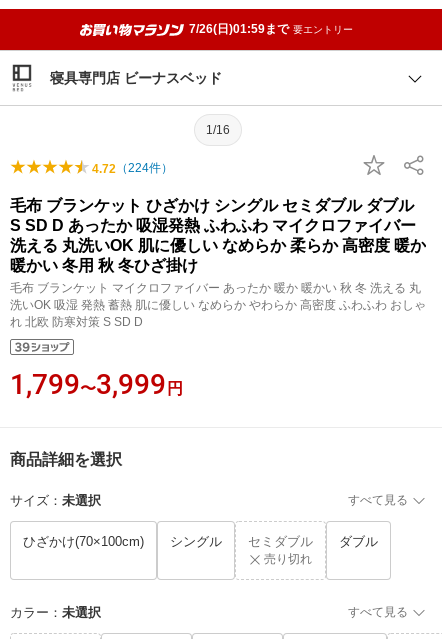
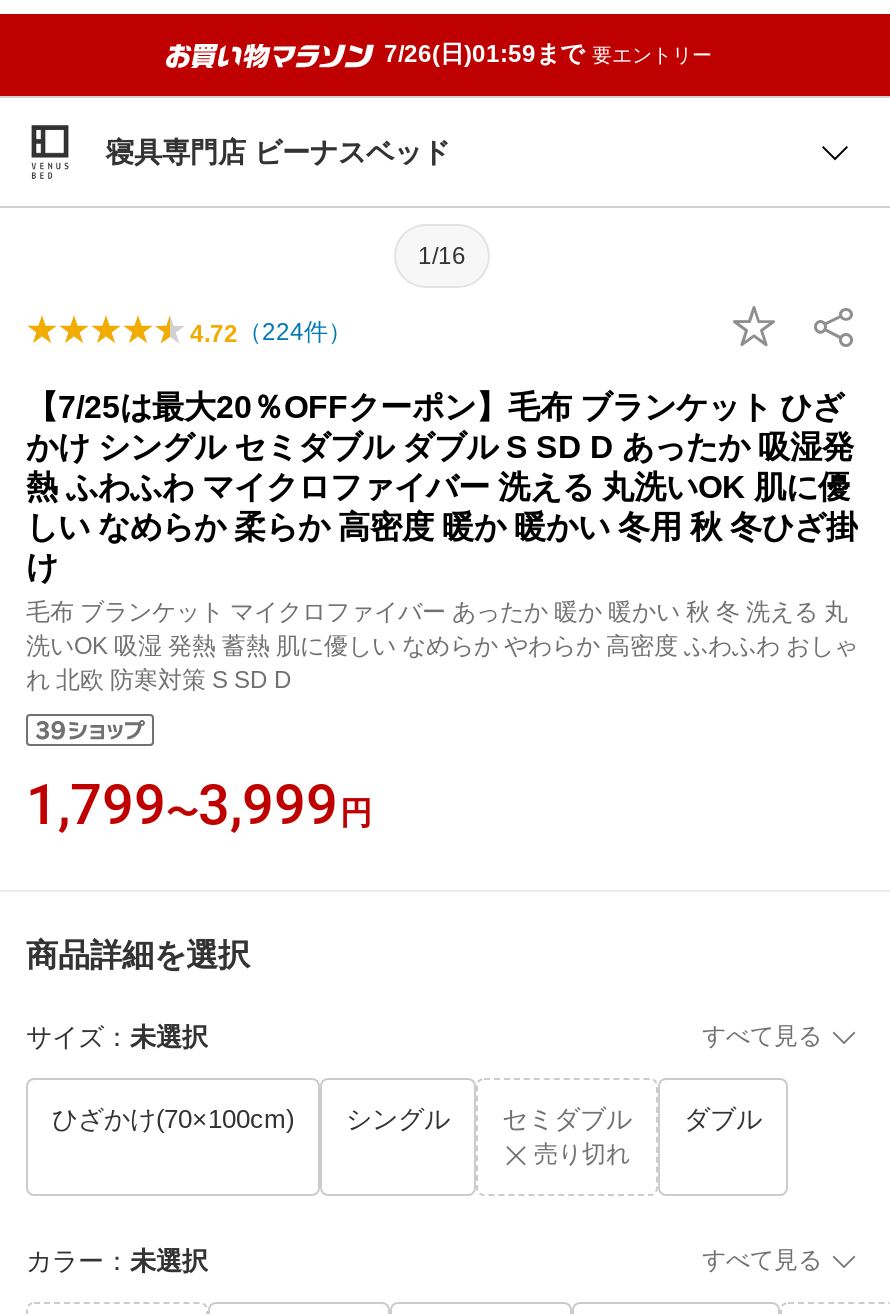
[10,197,426,274] 毛布 ブランケット ひざかけ シングル セミダブル ダブル | S SD D あったか 吸湿発熱 ふわふわ マイクロファイバー | 洗える 丸洗いOK 肌に優しい なめらか 柔らか 高密度 暖か | 暖かい 冬用 秋 冬ひざ掛け -> [26,390,858,584] 【7/25は最大20％OFFクーポン】毛布 ブランケット ひざ | かけ シングル セミダブル ダブル S SD D あったか 吸湿発 | 熱 ふわふわ マイクロファイバー 洗える 丸洗いOK 肌に優 | しい なめらか 柔らか 高密度 暖か 暖かい 冬用 秋 冬ひざ掛 | け

